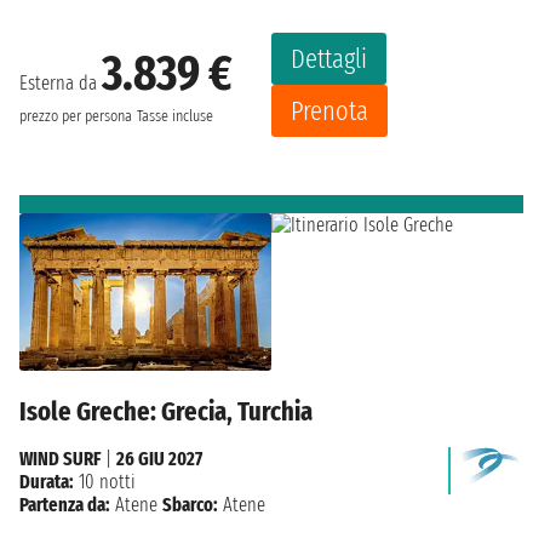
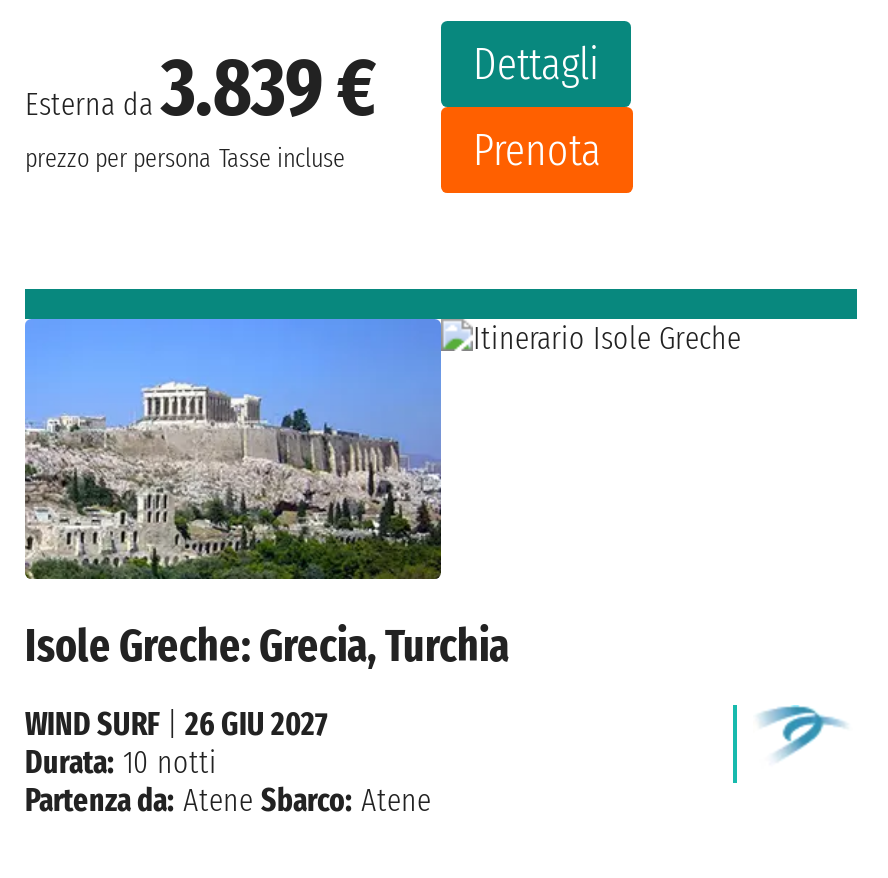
[19,213,273,371] [image] -> [23,317,443,579] [image]

